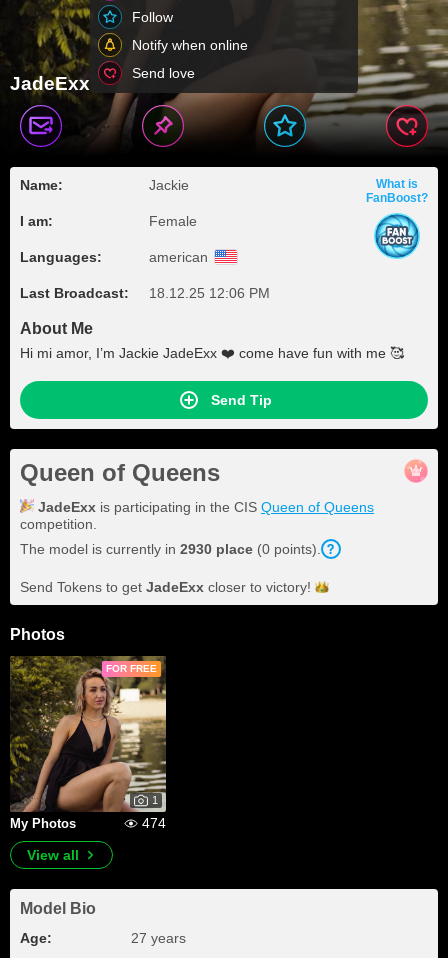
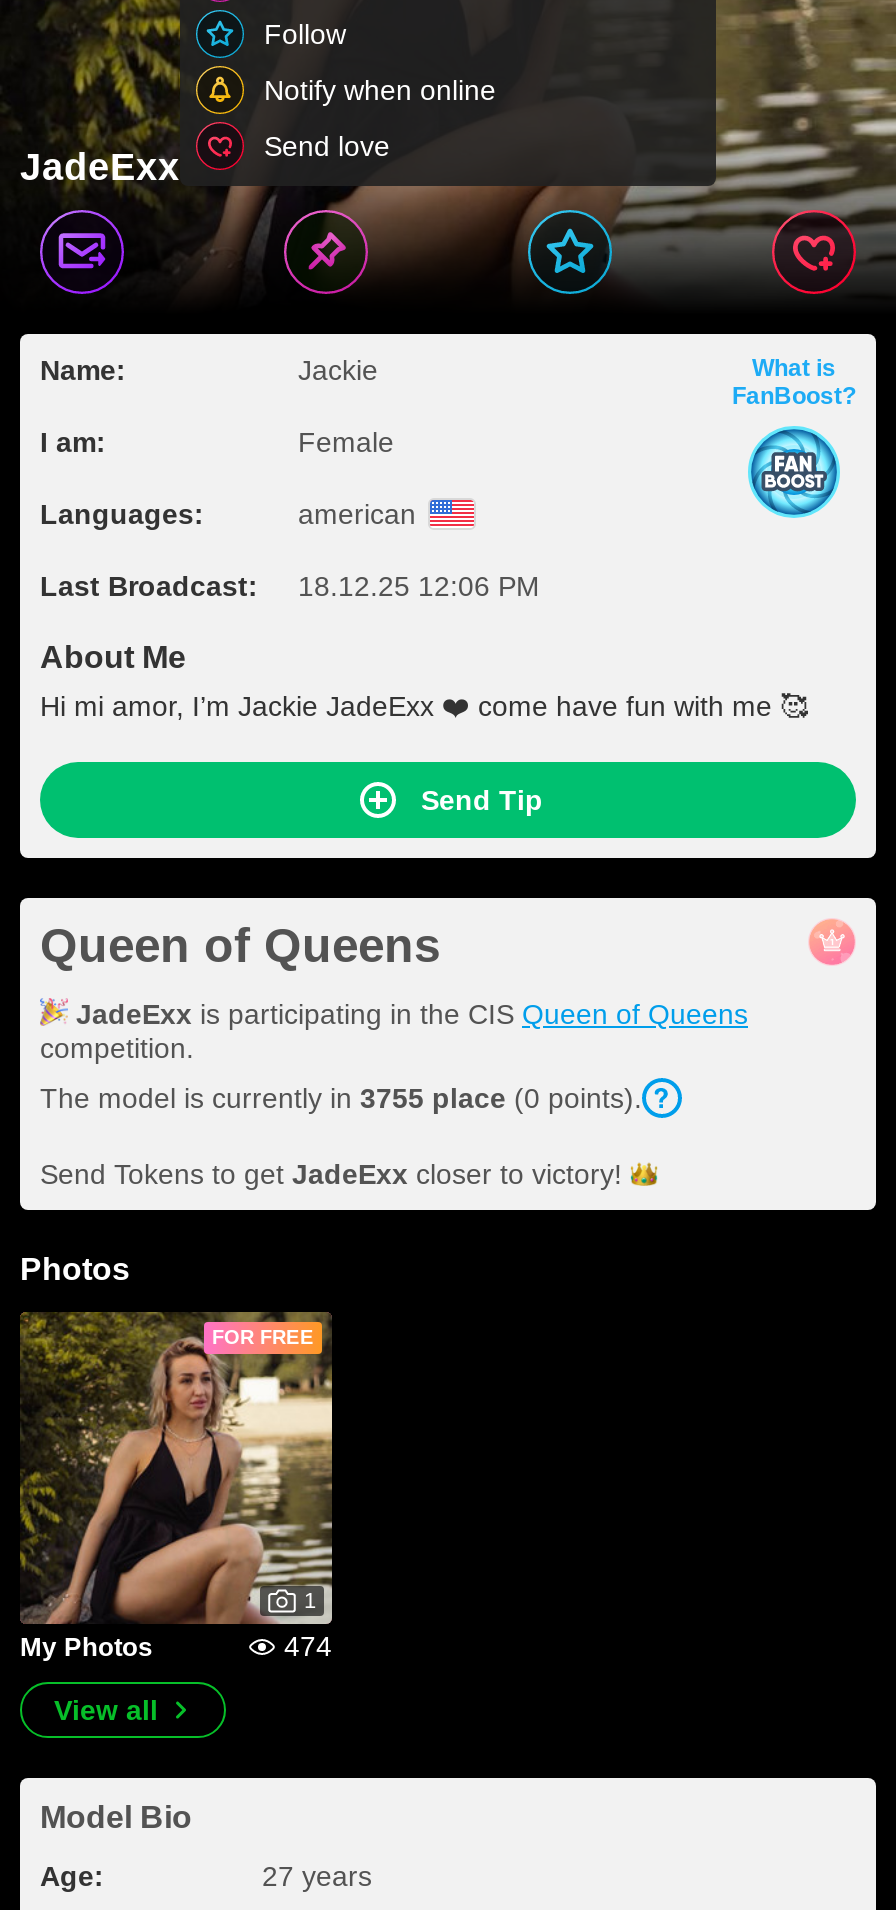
[20,541,321,557] The model is currently in 2930 place (0 points). -> [40,1082,642,1114] The model is currently in 3755 place (0 points).

